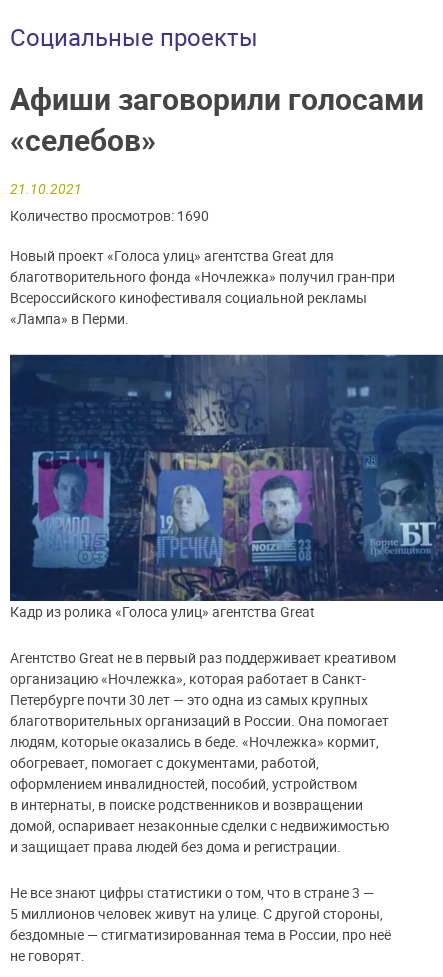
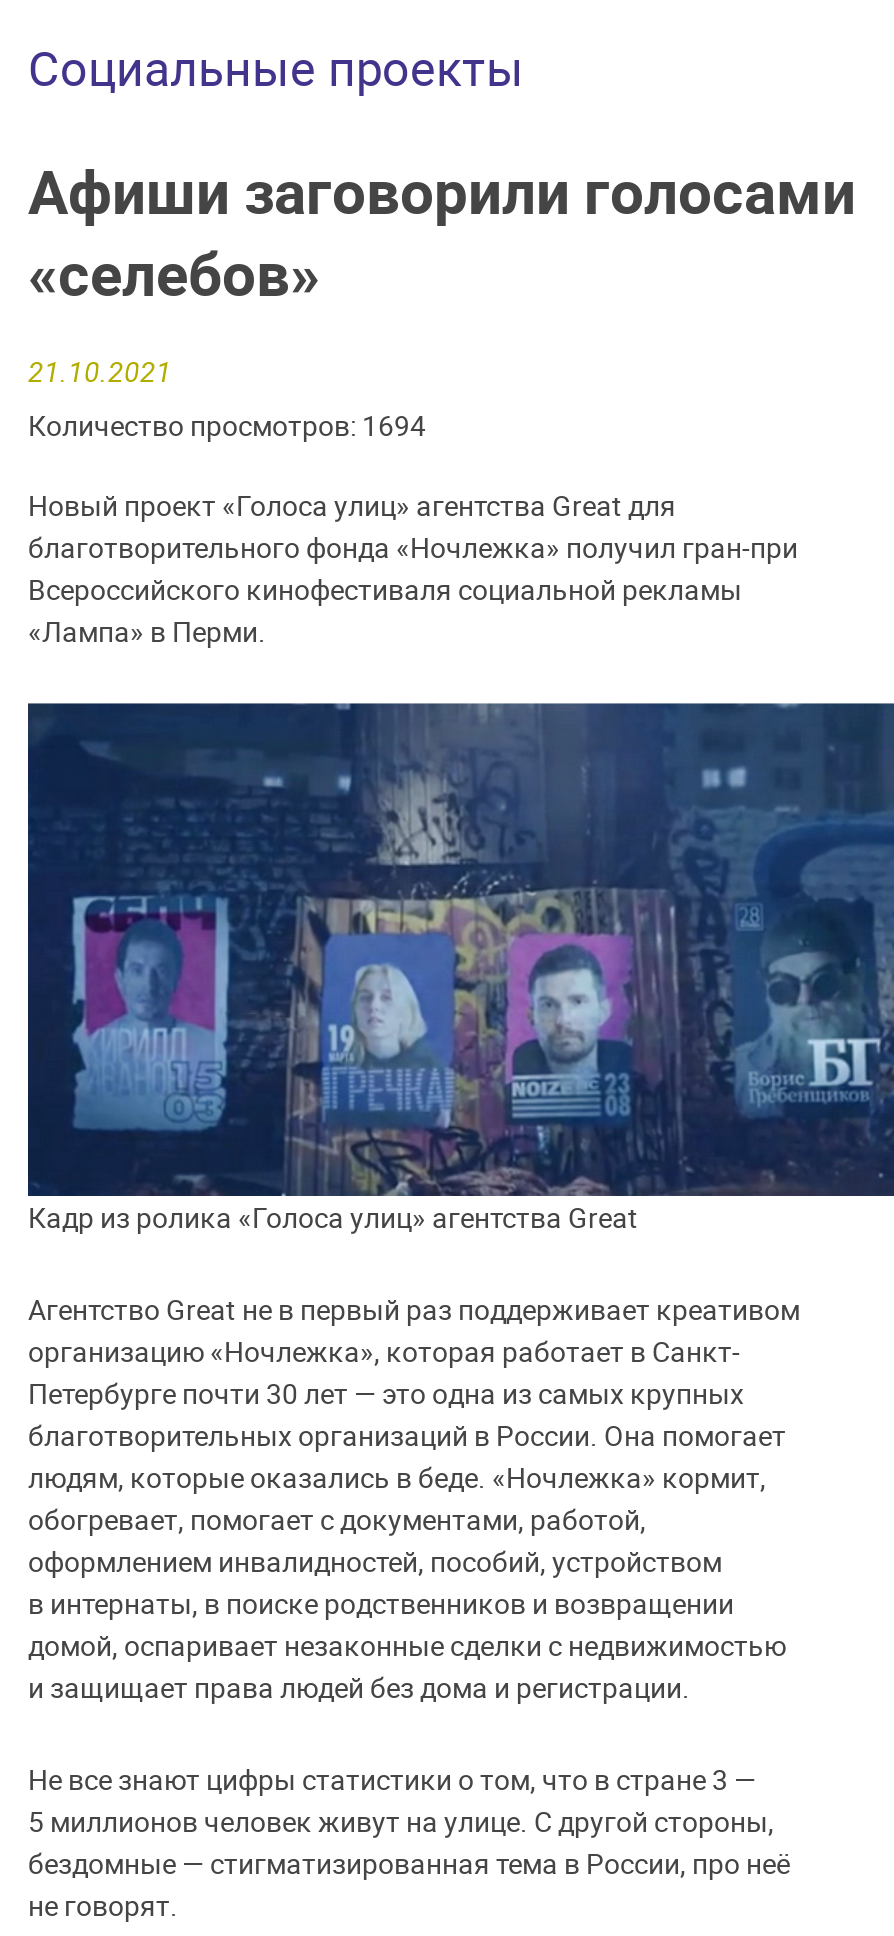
[10,206,209,225] Количество просмотров: 1690 -> [28,407,426,445] Количество просмотров: 1694

